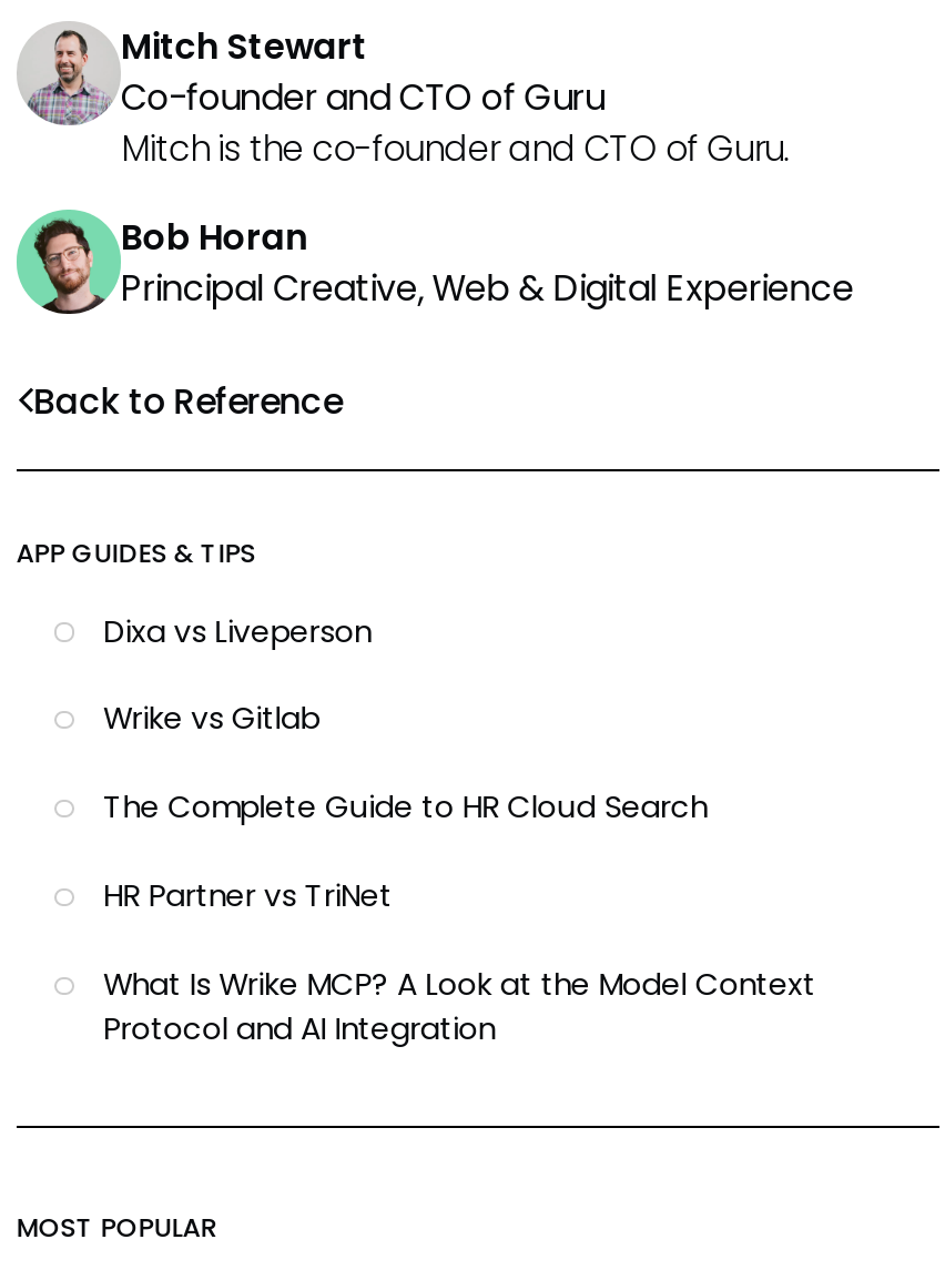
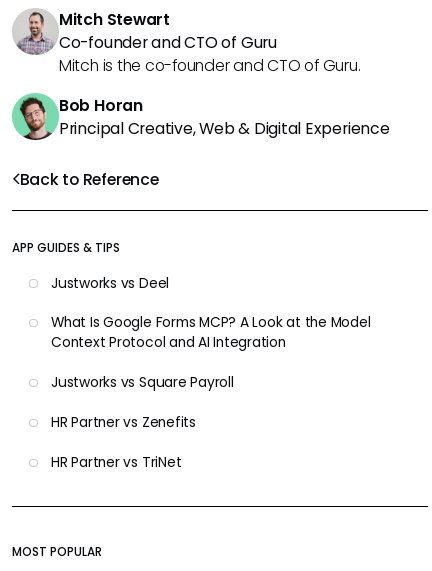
[103,610,707,829] Dixa vs Liveperson | Wrike vs Gitlab | The Complete Guide to HR Cloud Search -> [51,274,370,432] Justworks vs Deel | What Is Google Forms MCP? A Look at the Model | Context Protocol and AI Integration | Justworks vs Square Payroll | HR Partner vs Zenefits
moved [103,875,392,918] -> [51,453,181,472]: HR Partner vs TriNet
[103,964,816,1050] What Is Wrike MCP? A Look at the Model Context | Protocol and AI Integration -> none

